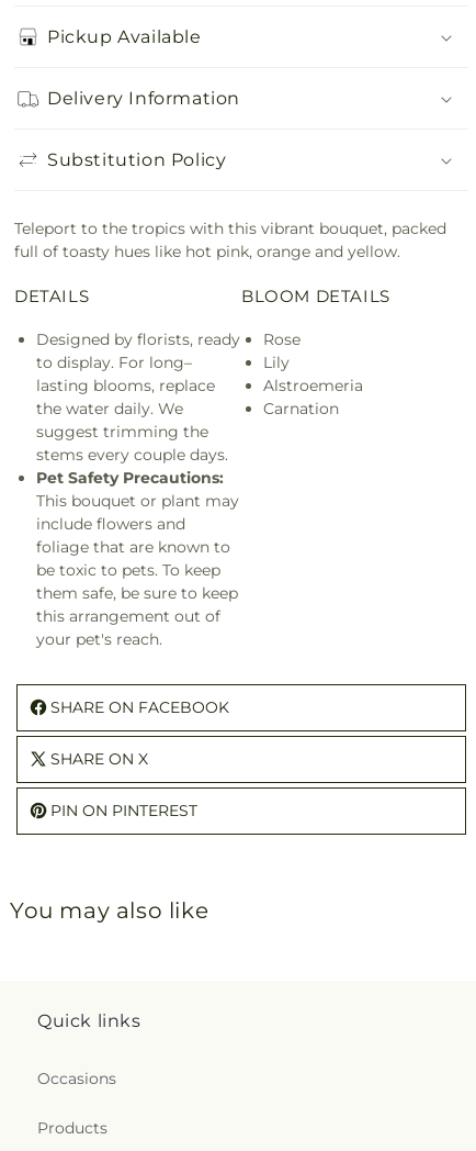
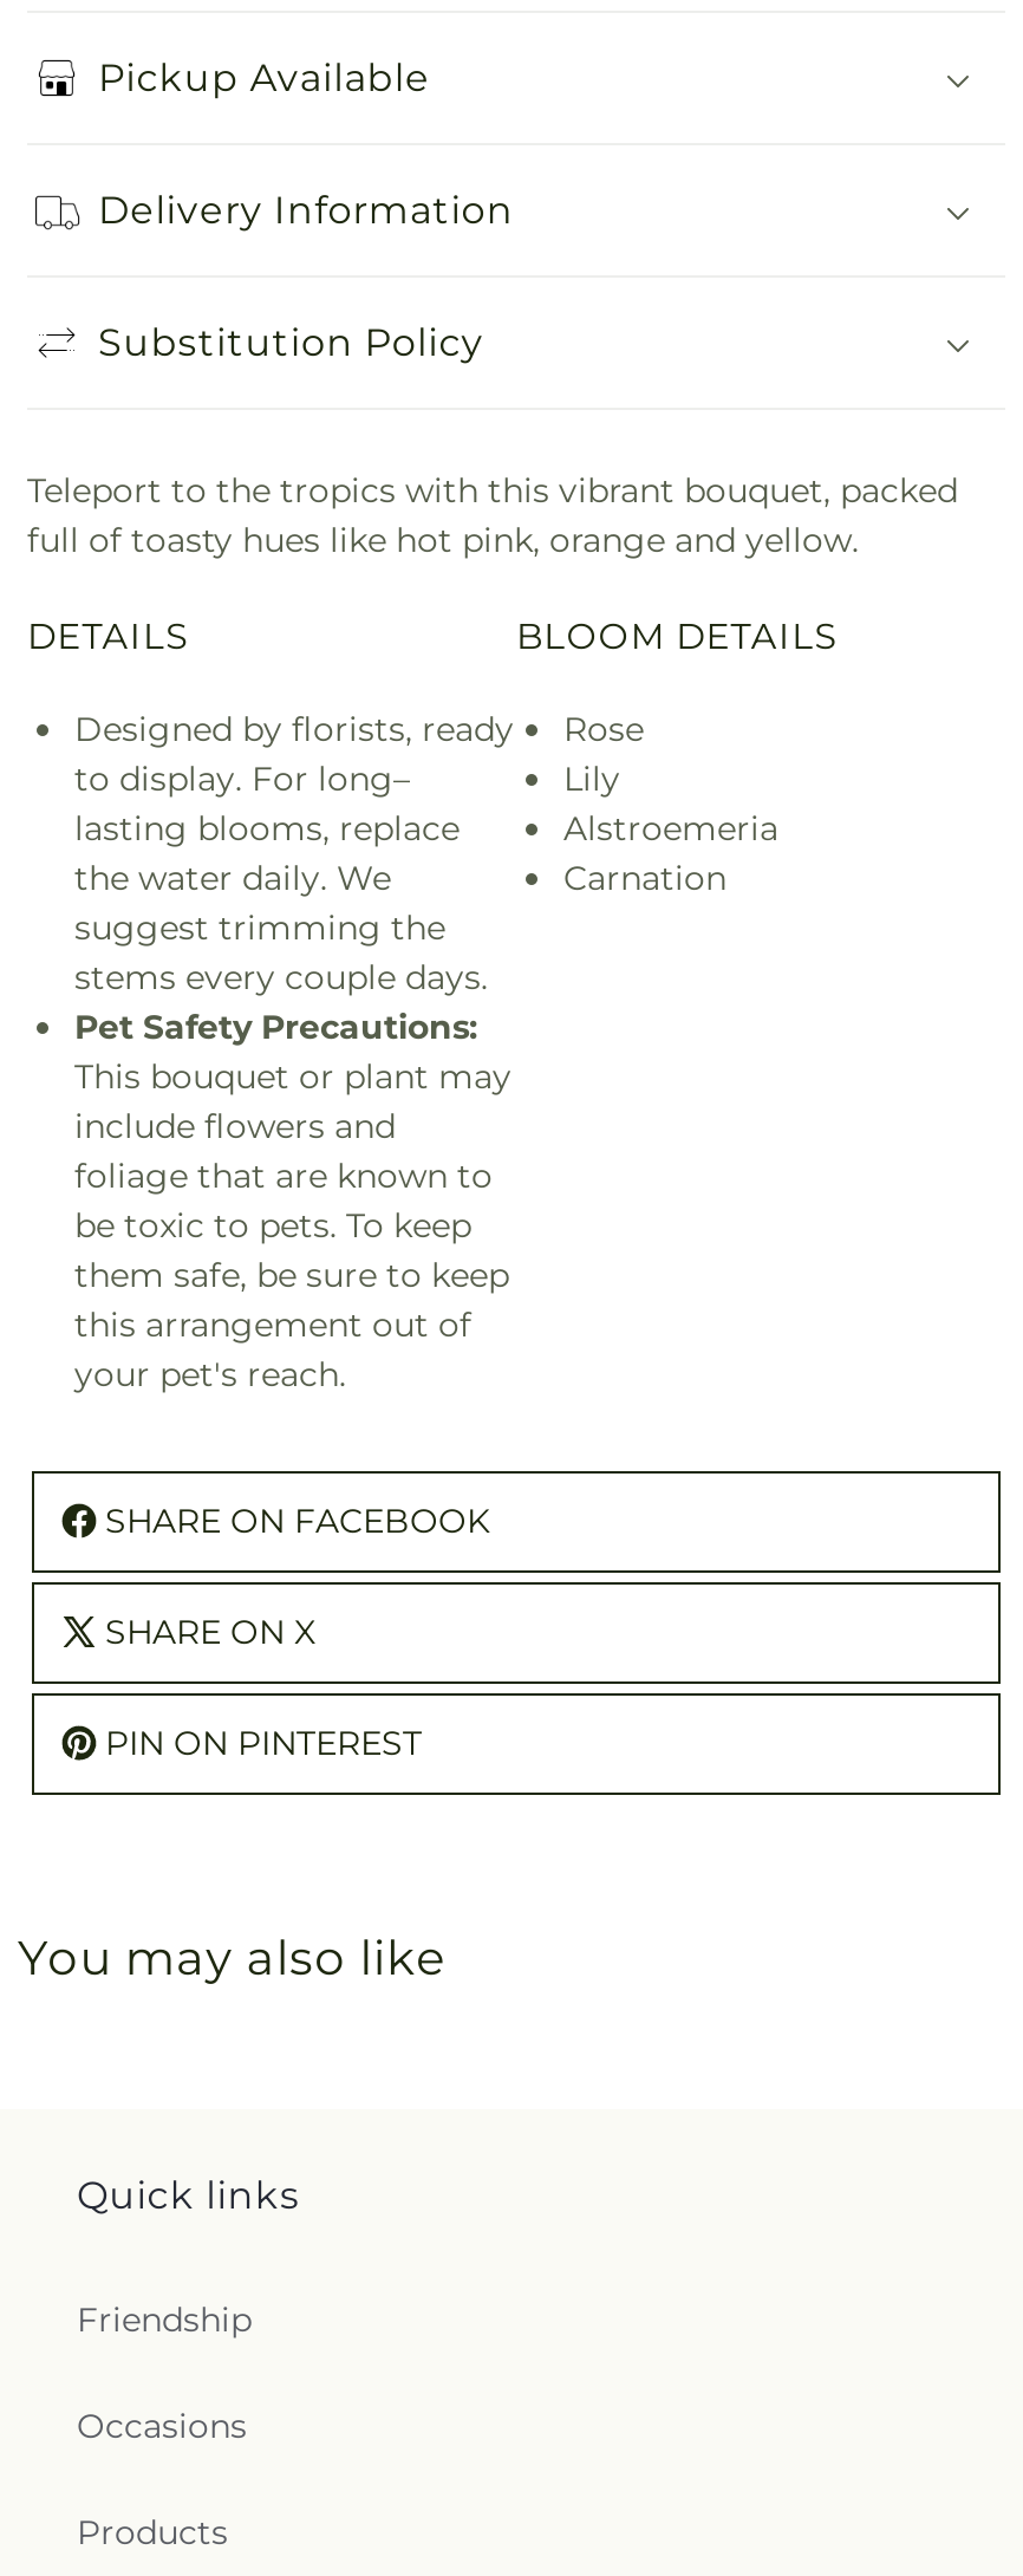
none -> [77,2299,252,2341] Friendship

